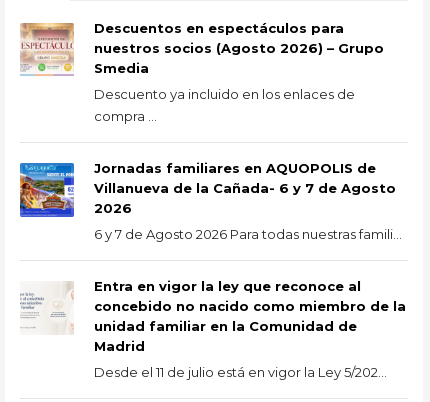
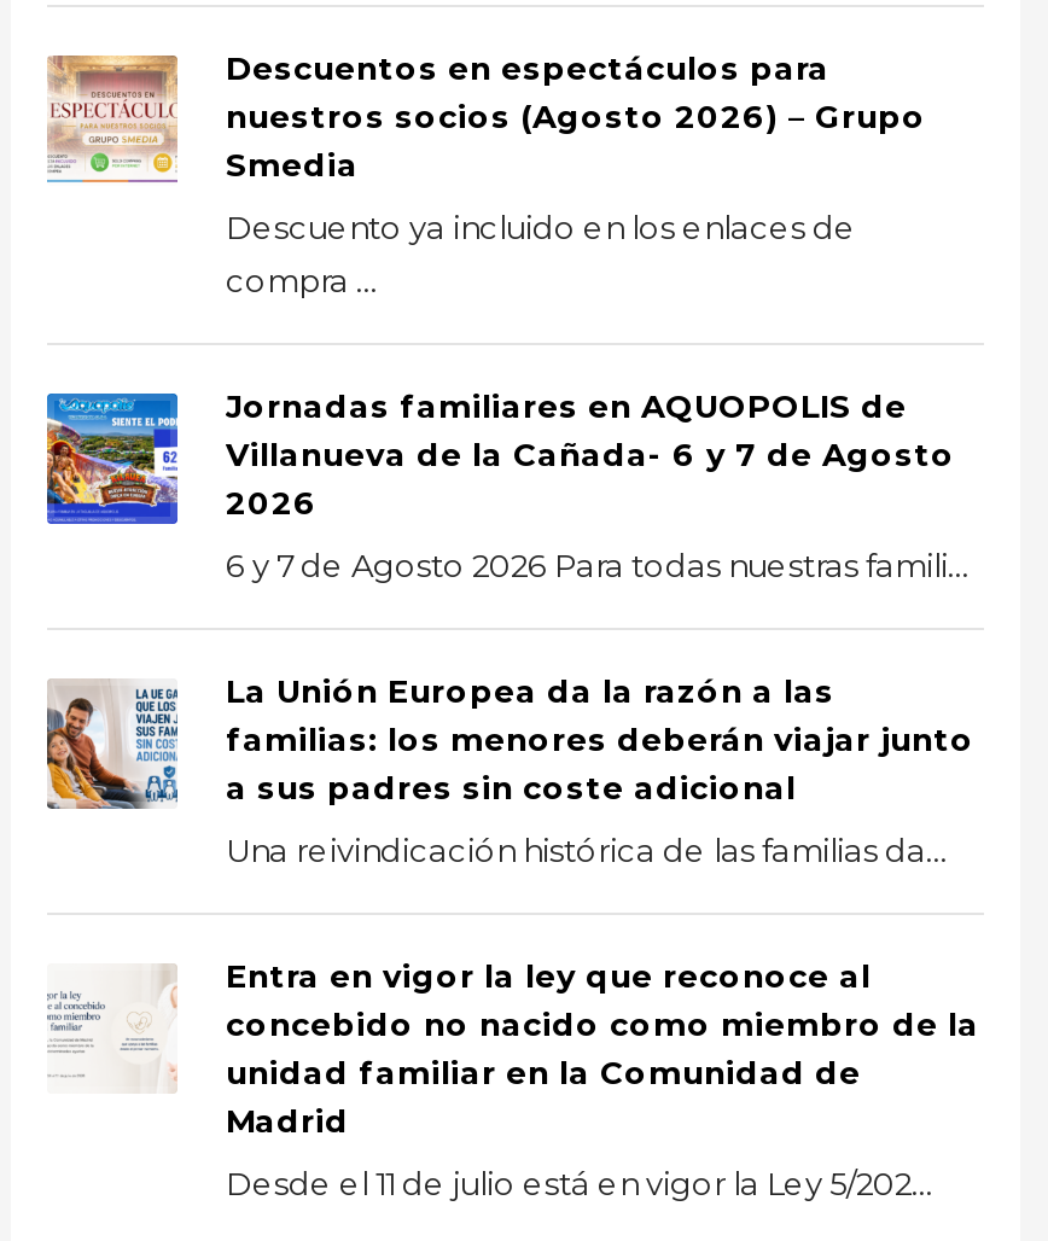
none -> [45,670,974,868] [image] | La Unión Europea da la razón a las | familias: los menores deberán viajar junto | a sus padres sin coste adicional | Una reivindicación histórica de las familias da...

